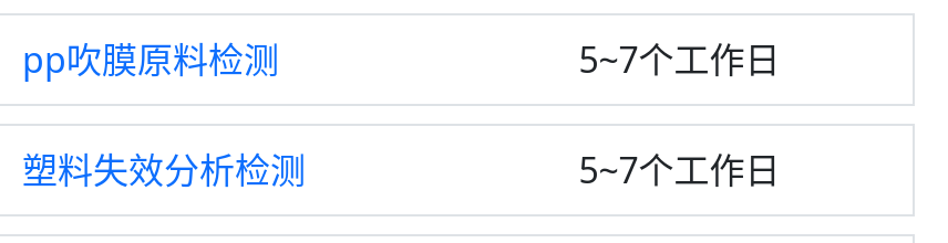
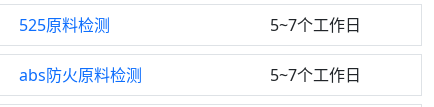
[22,36,279,84] pp吹膜原料检测 -> [19,14,110,36] 525原料检测
[22,146,306,195] 塑料失效分析检测 -> [19,64,142,86] abs防火原料检测

